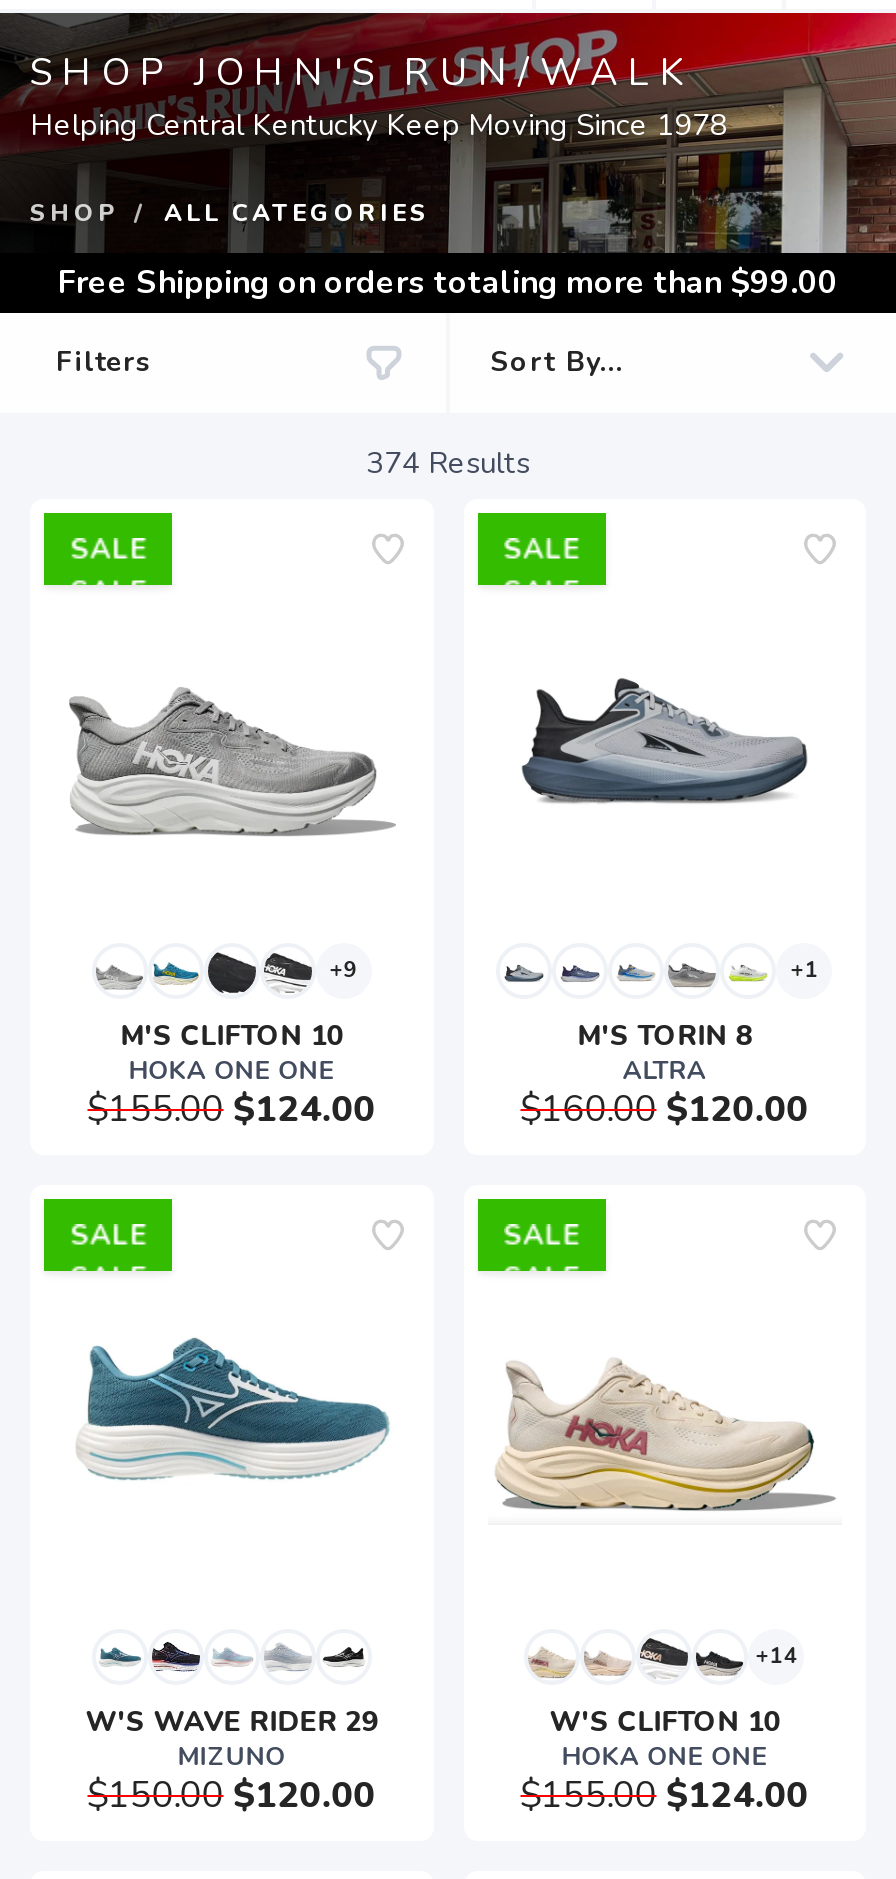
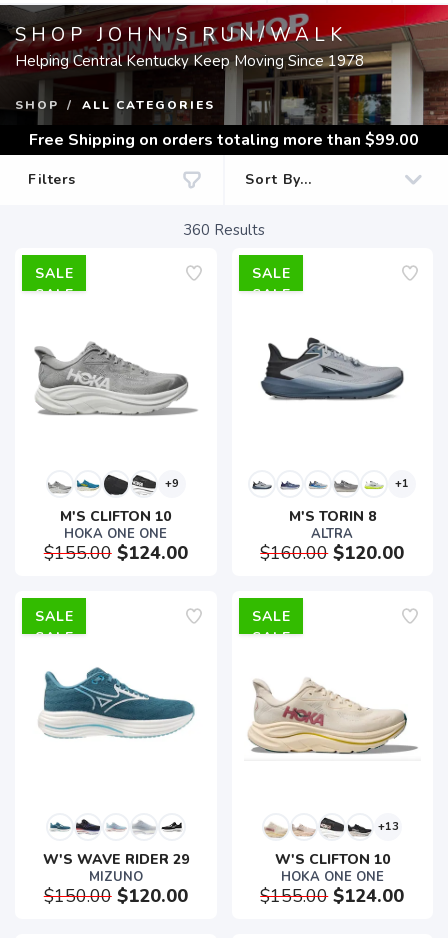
[366,443,530,483] 374 Results -> [183,220,265,240] 360 Results
[756,1641,798,1671] +14 -> [378,819,399,834] +13

